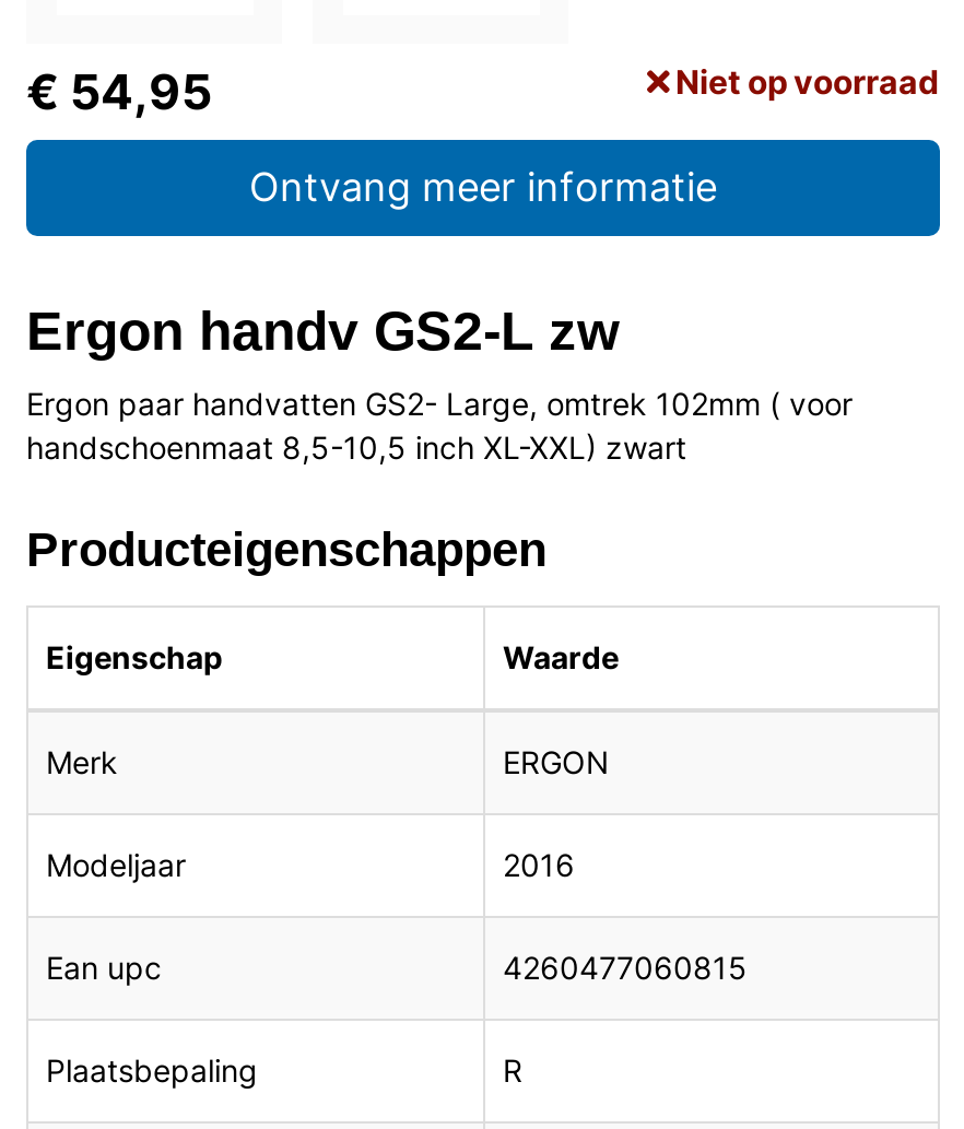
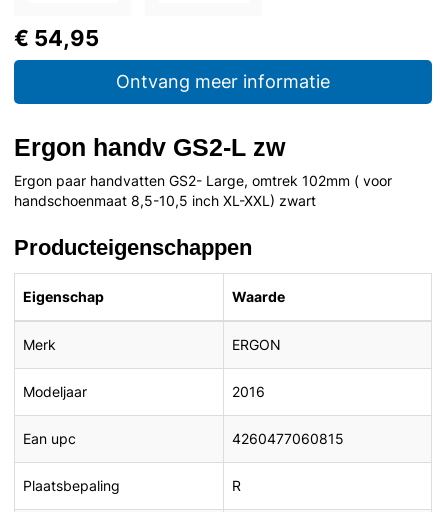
[669,61,940,103] Niet op voorraad -> none

